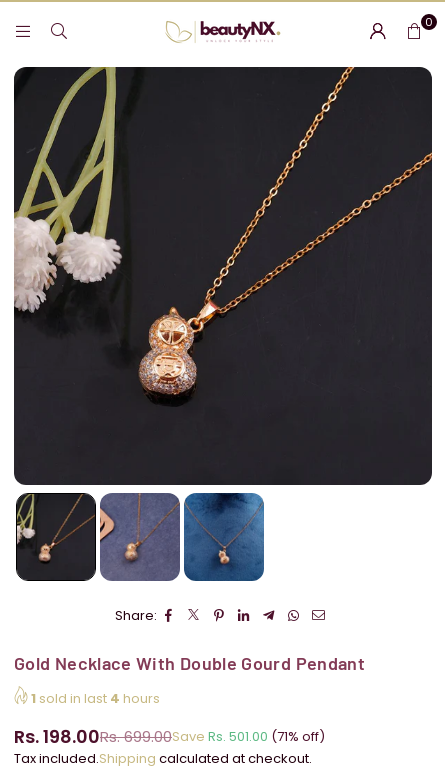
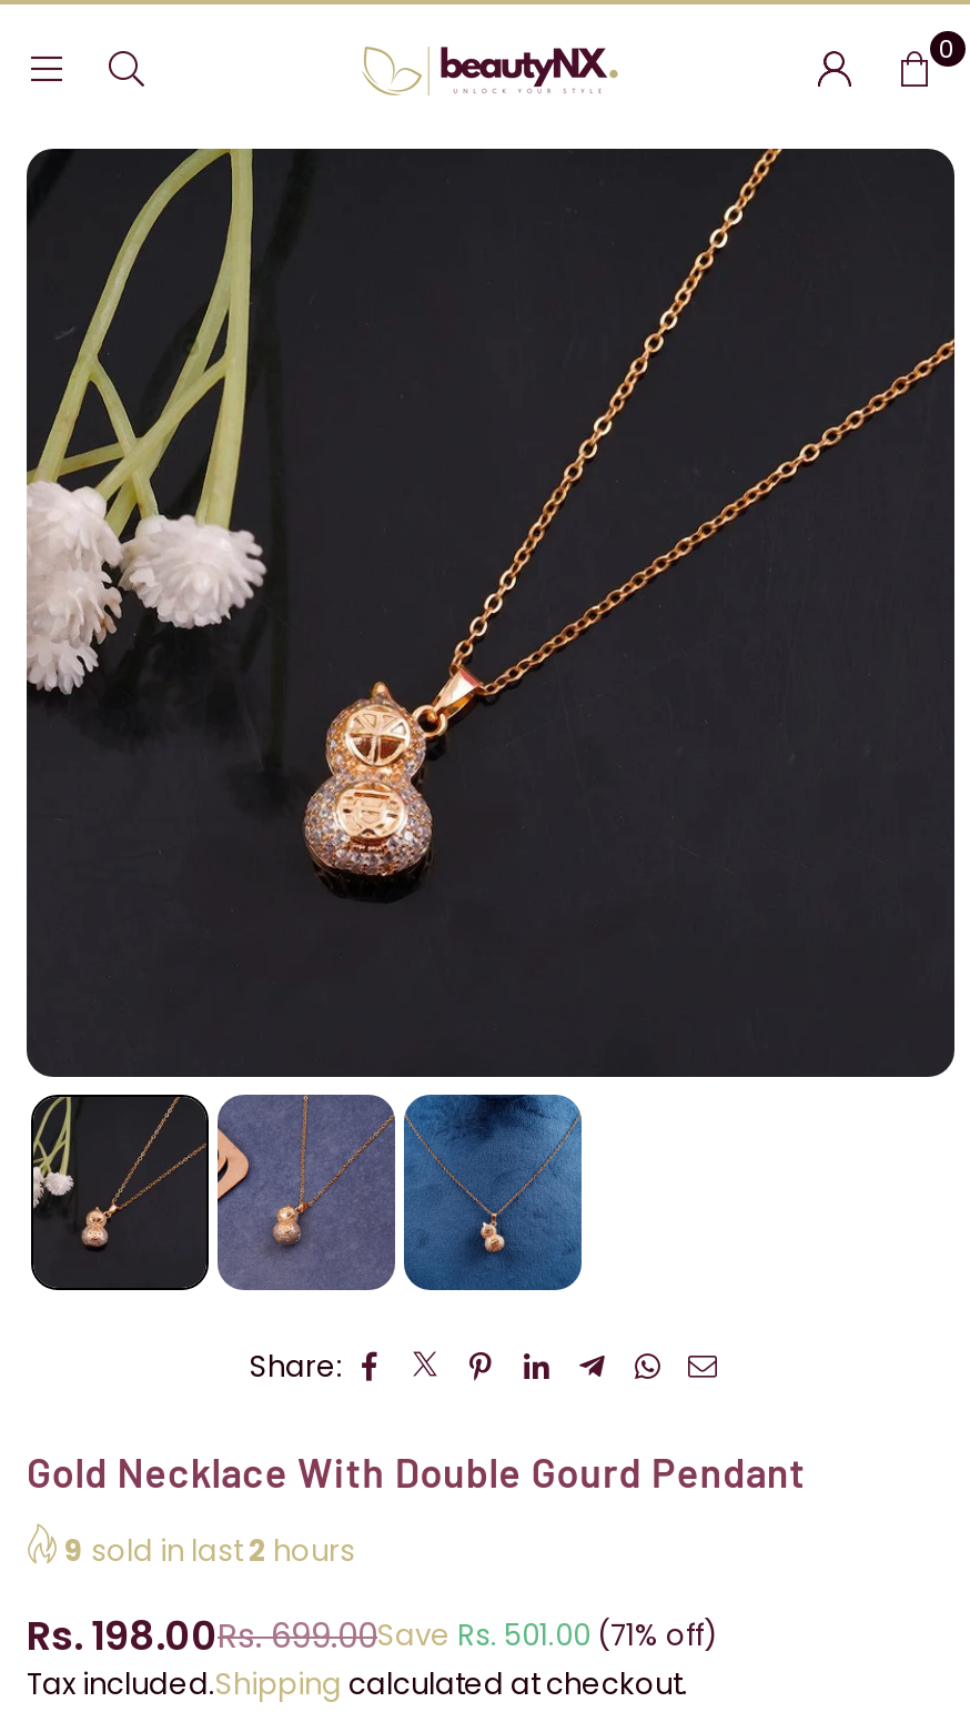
[31,689,160,708] 1 sold in last4 hours -> [64,1530,355,1572] 9 sold in last2 hours

